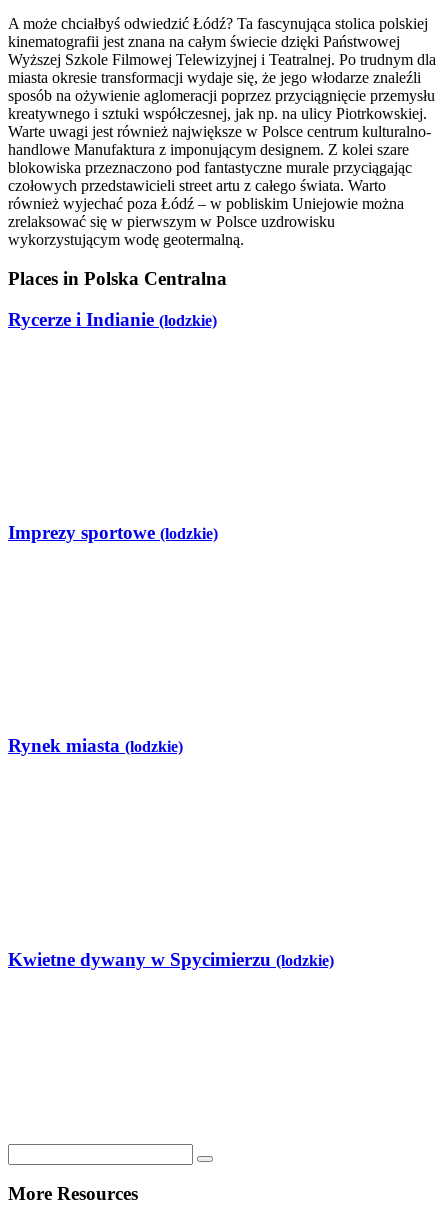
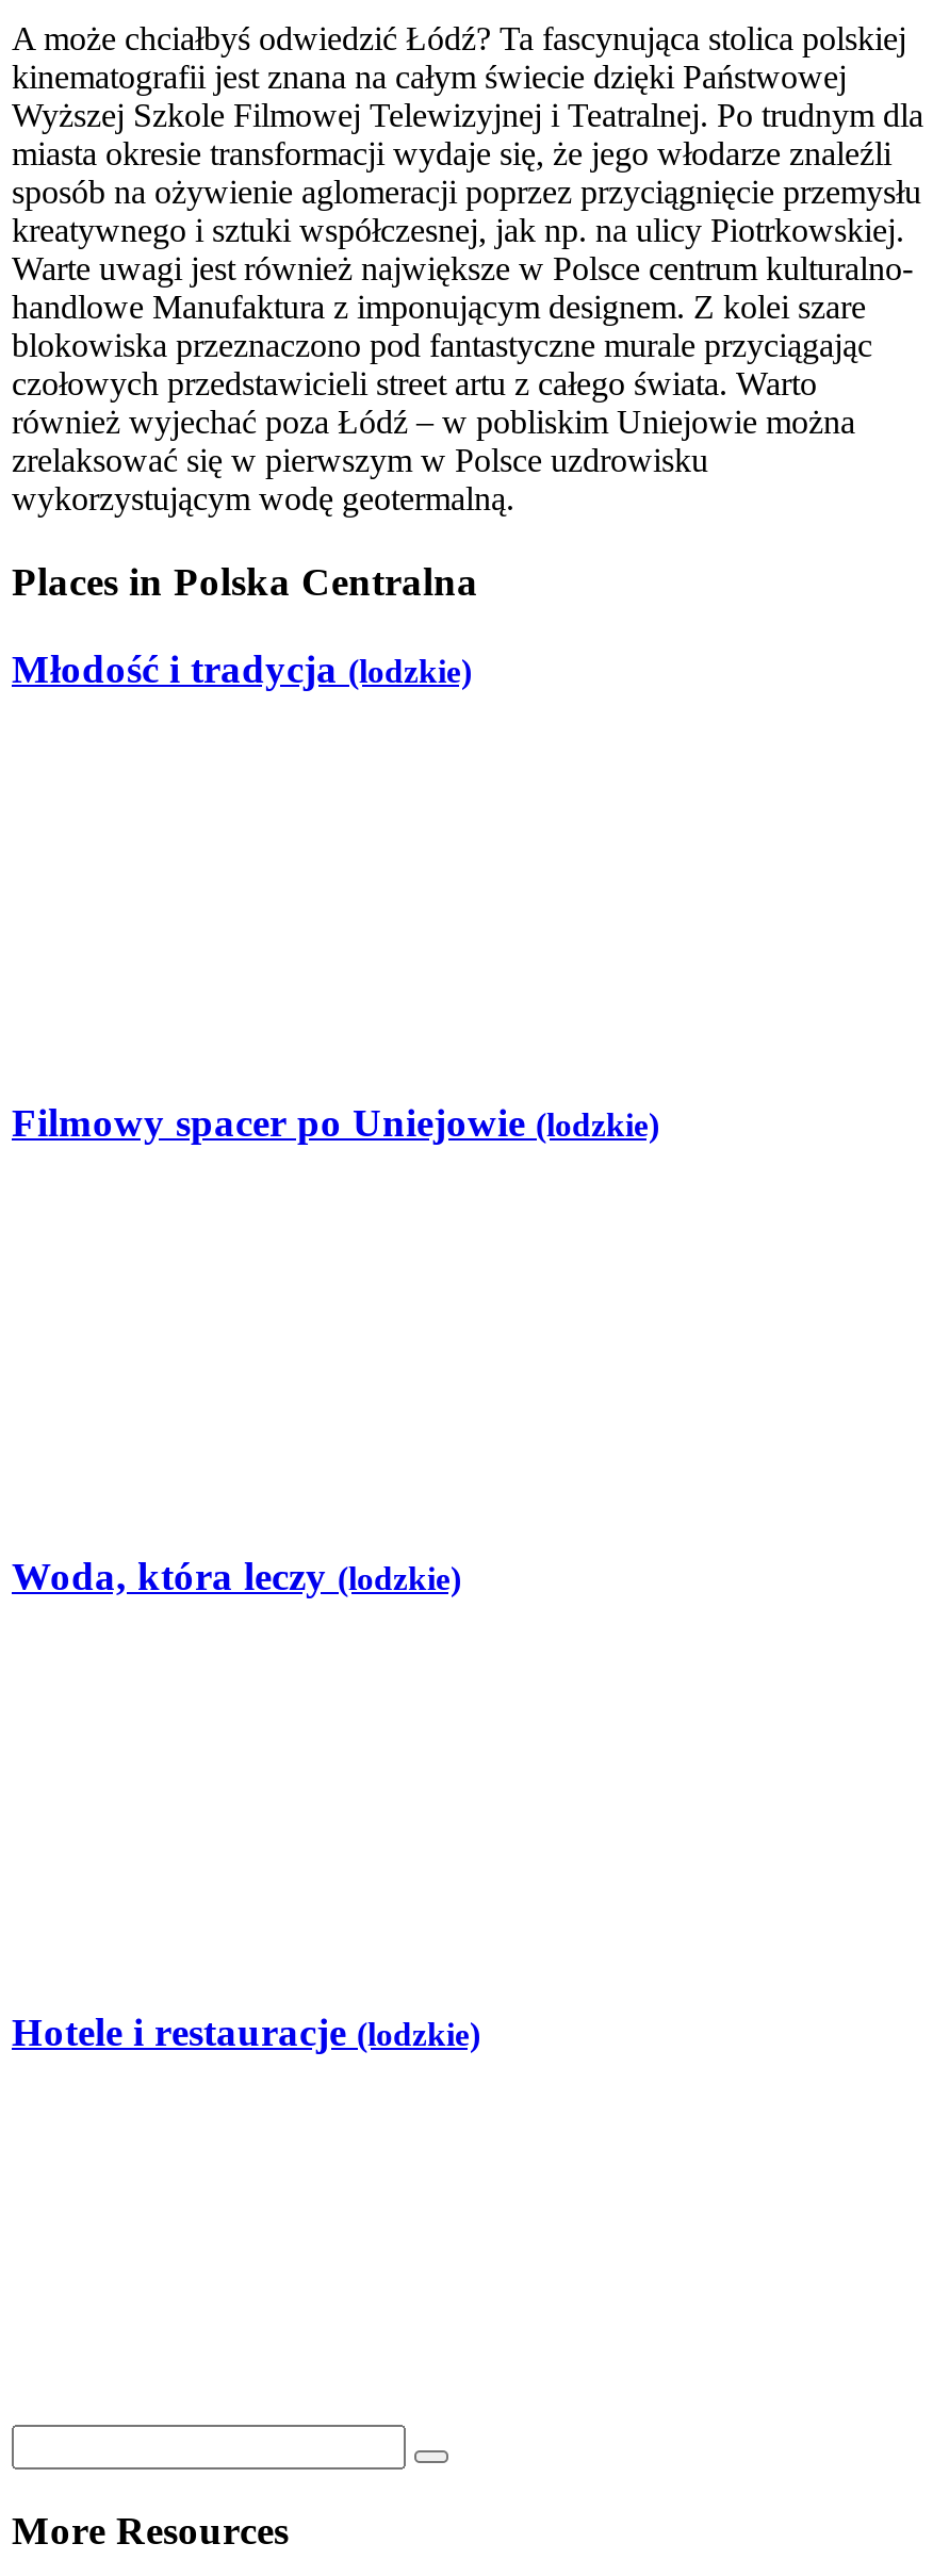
[8,309,217,330] Rycerze i Indianie (lodzkie) -> [12,646,472,690] Młodość i tradycja (lodzkie)
[8,522,218,543] Imprezy sportowe (lodzkie) -> [12,1100,659,1145] Filmowy spacer po Uniejowie (lodzkie)
[8,735,183,756] Rynek miasta (lodzkie) -> [12,1555,461,1599] Woda, która leczy (lodzkie)
[8,949,334,970] Kwietne dywany w Spycimierzu (lodzkie) -> [12,2009,480,2054] Hotele i restauracje (lodzkie)

